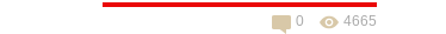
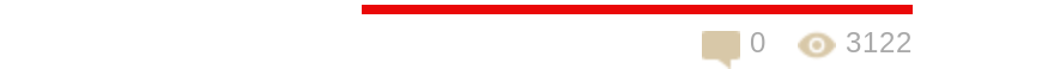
[343,13,377,29] 4665 -> [846,26,913,59] 3122

